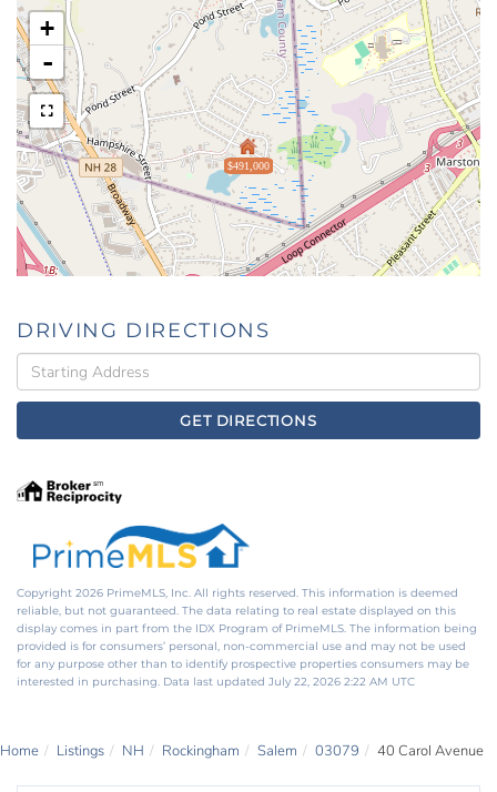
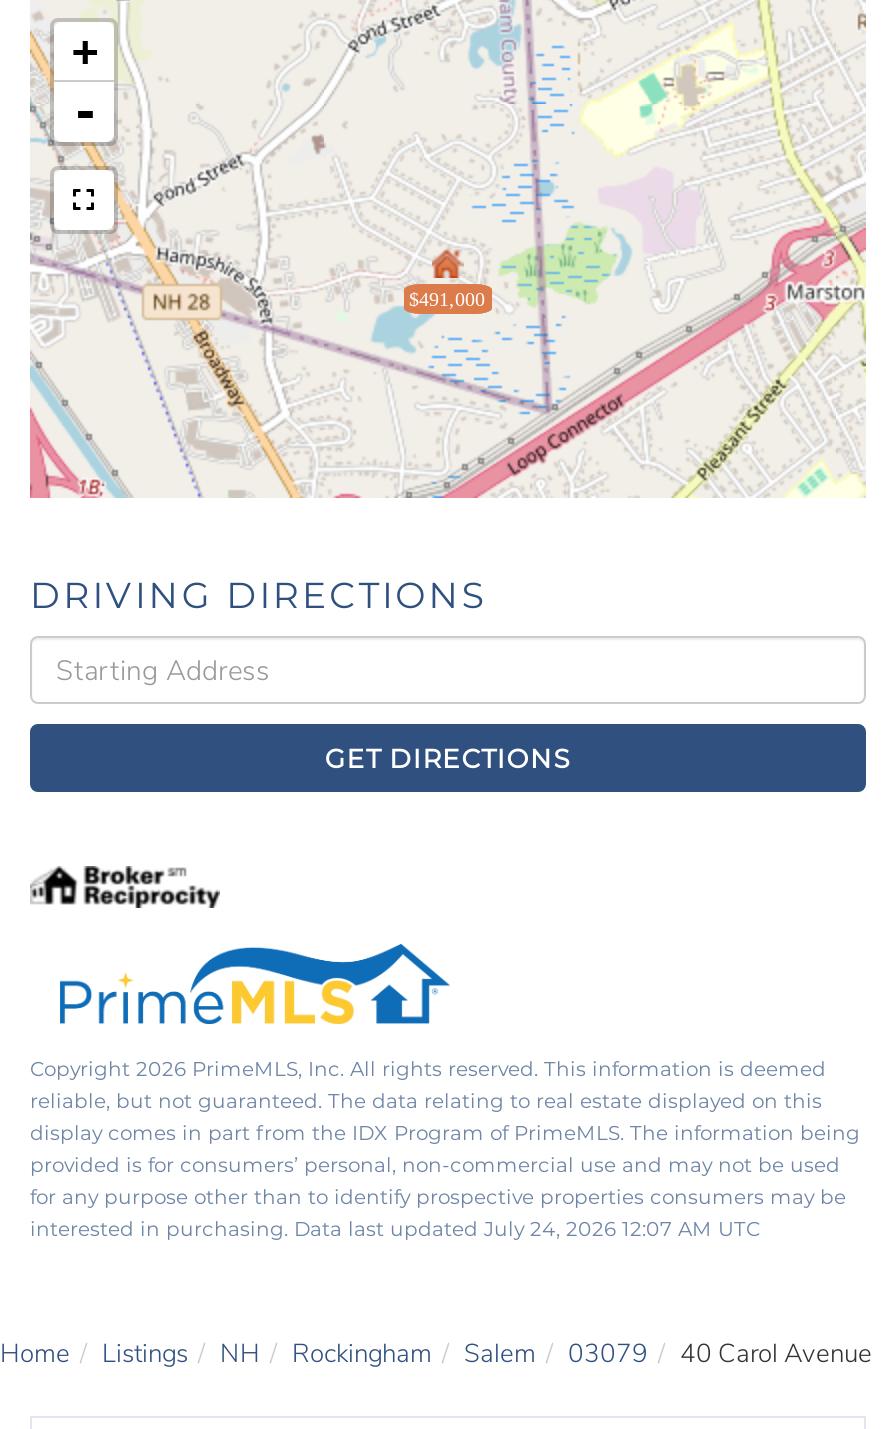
[17,675,415,689] interested in purchasing. Data last updated July 22, 2026 2:22 AM UTC -> [30,1217,760,1243] interested in purchasing. Data last updated July 24, 2026 12:07 AM UTC

